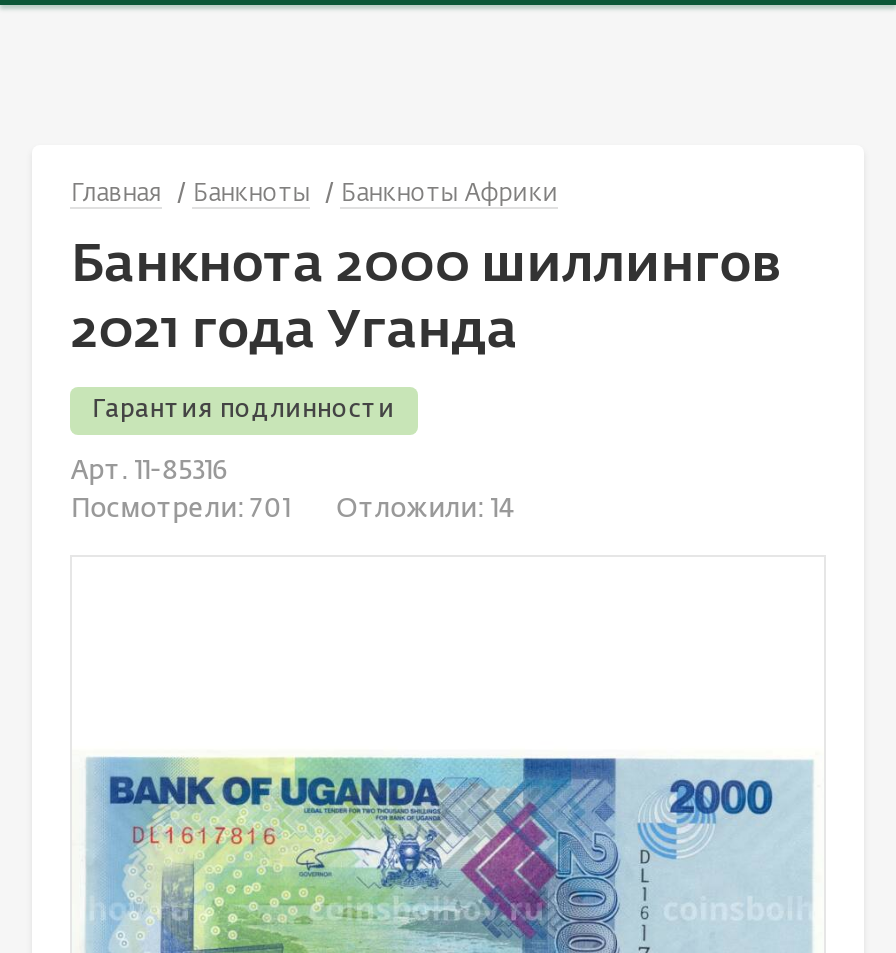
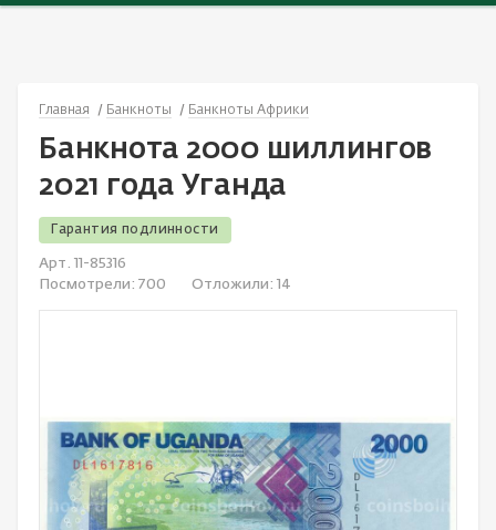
[70,498,516,524] Посмотрели: 701 Отложили: 14 -> [39,278,291,293] Посмотрели: 700 Отложили: 14

